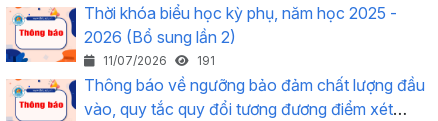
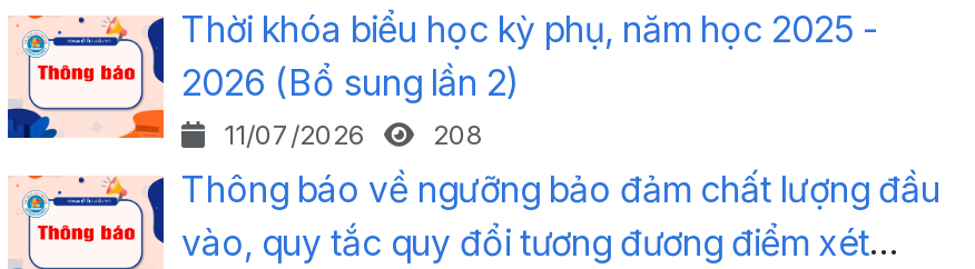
[103,52,215,67] 11/07/2026 191 -> [224,117,484,150] 11/07/2026 208

